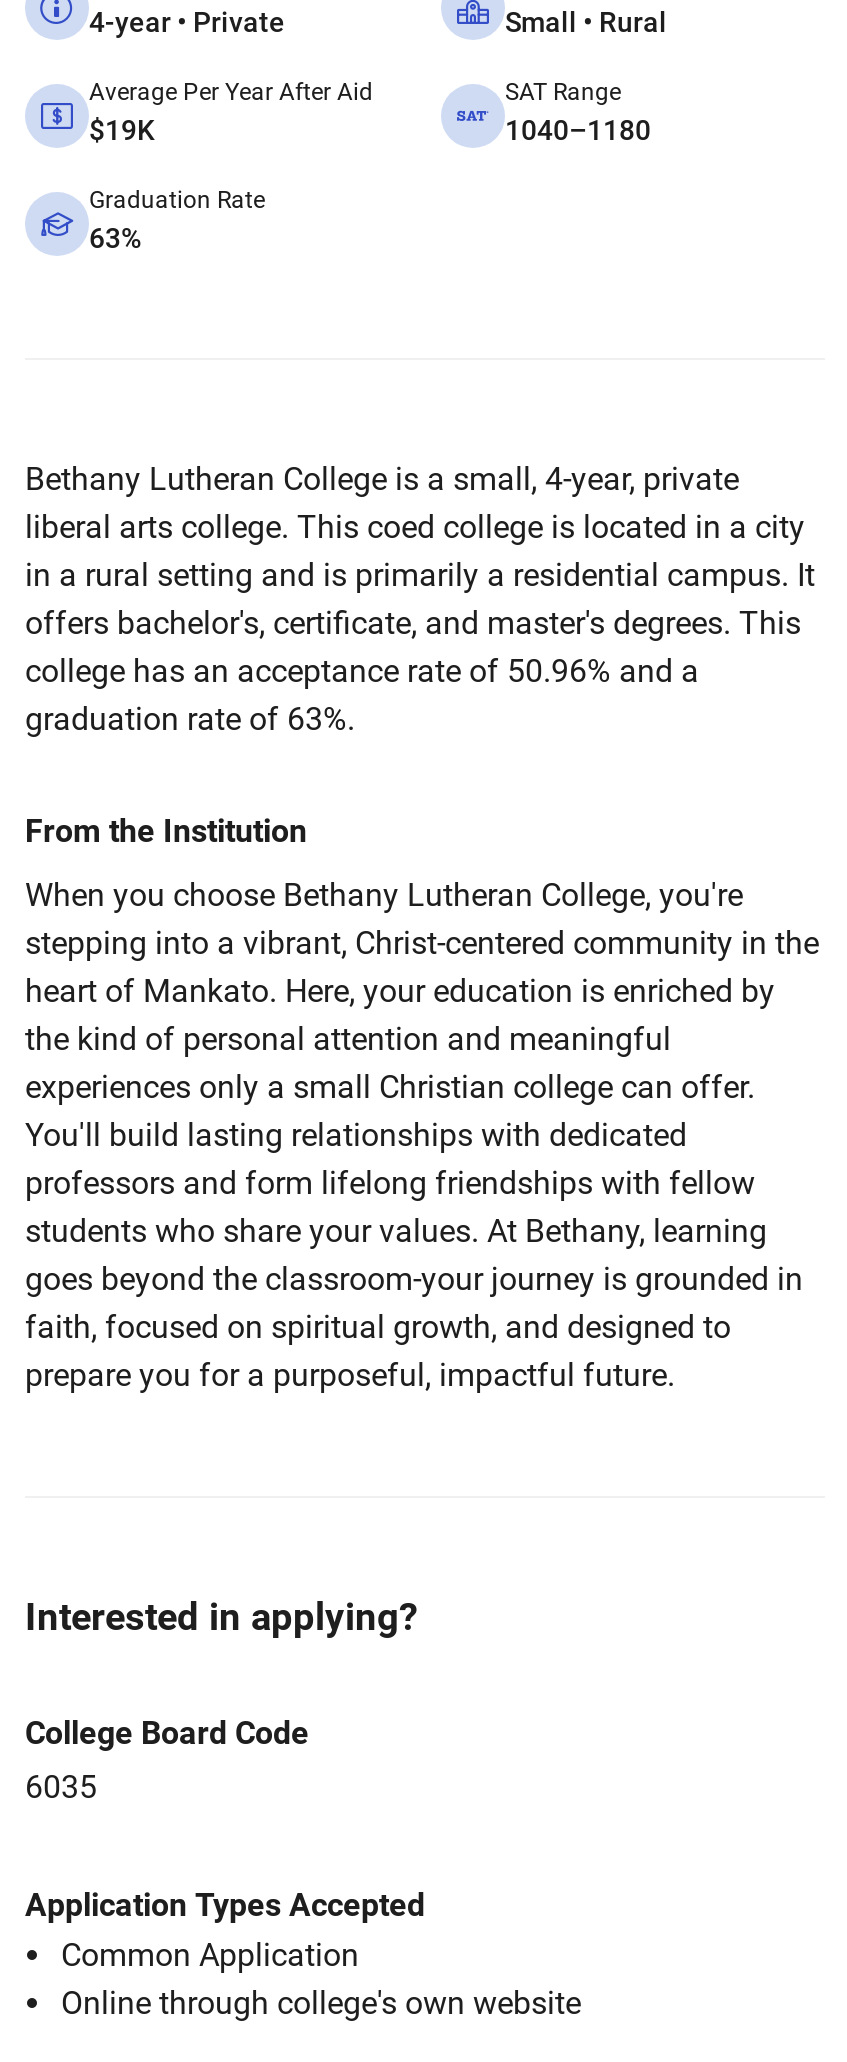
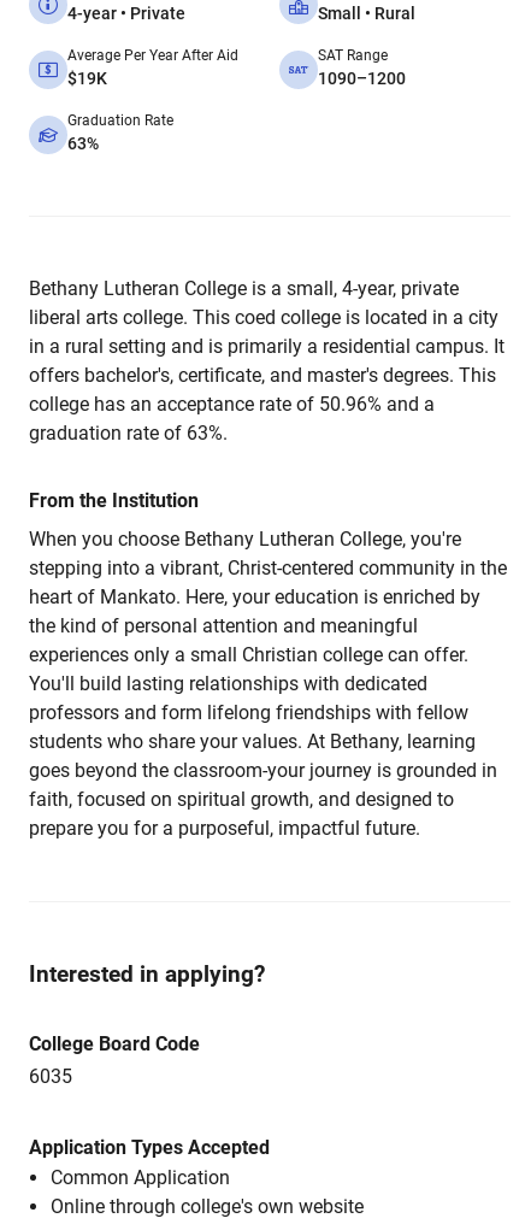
[505,114,651,146] 1040–1180 -> [318,69,406,88] 1090–1200

